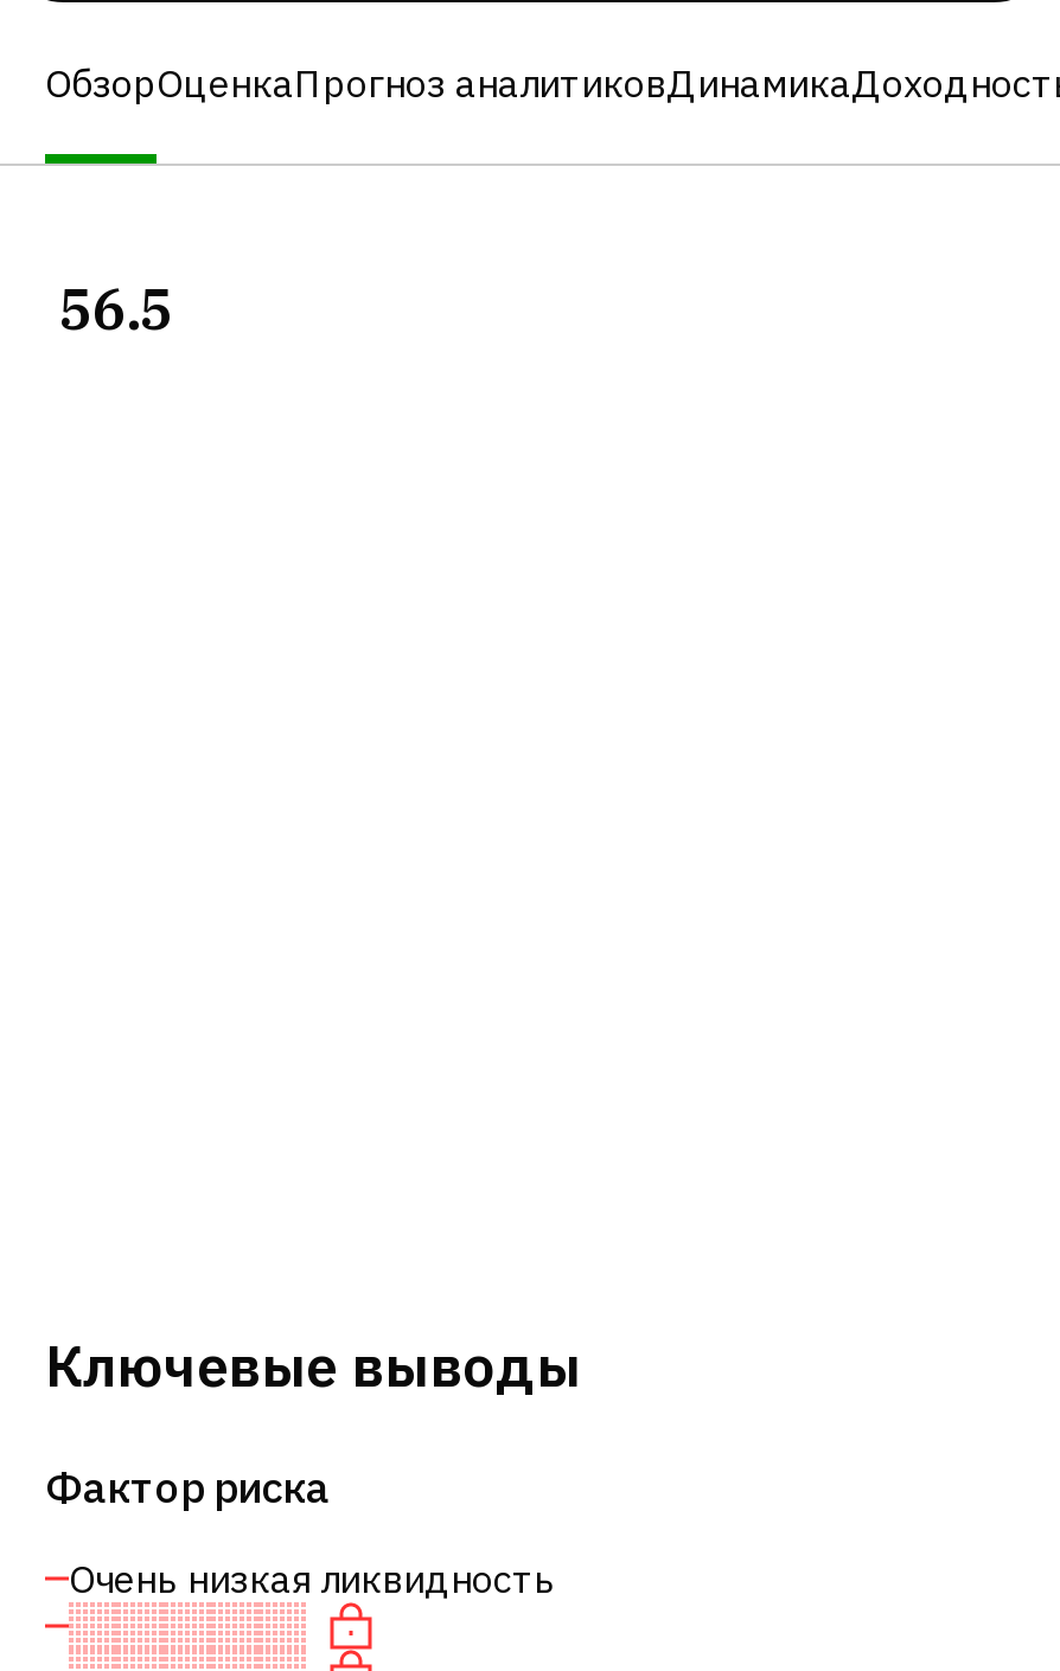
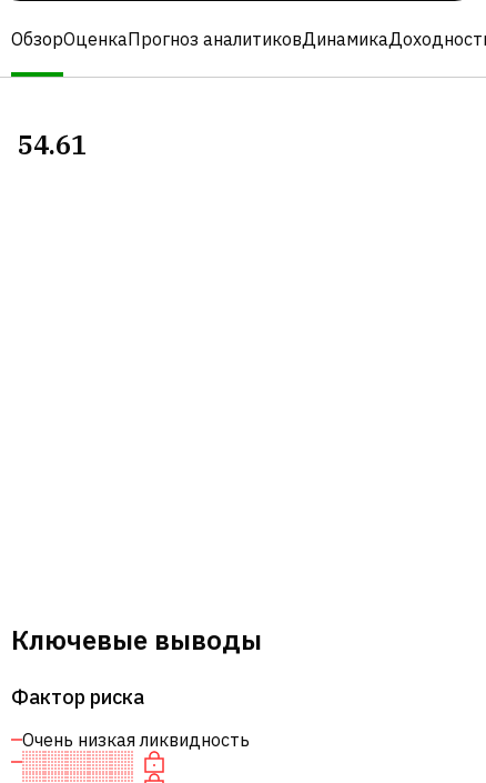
[59,270,173,346] 56.5 -> [18,127,87,162] 54.61

